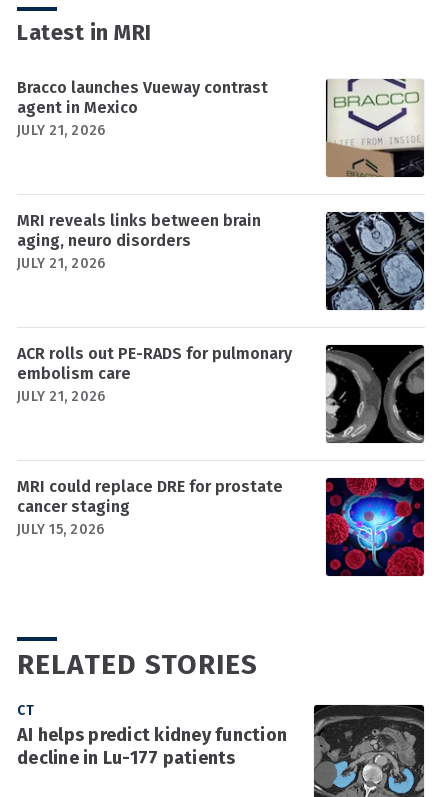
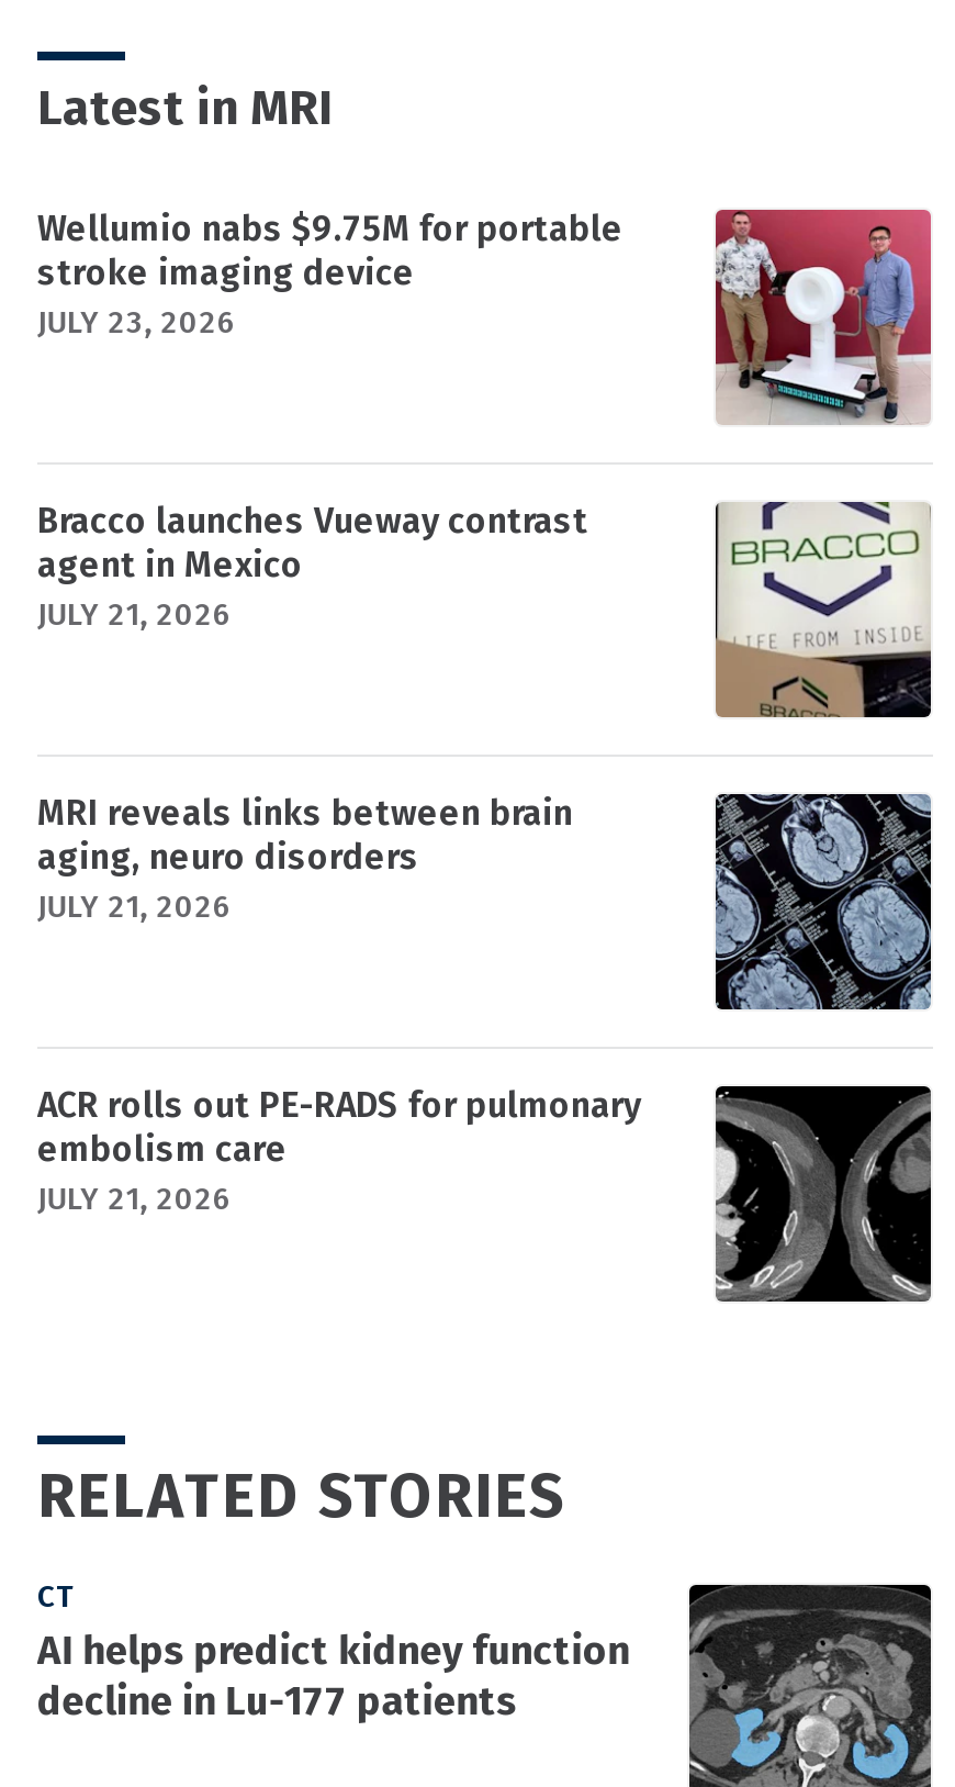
none -> [37,208,623,342] Wellumio nabs $9.75M for portable | stroke imaging device | JULY 23, 2026
none -> [714,208,933,425] [image]
moved [17,78,425,405] -> [37,500,933,1219]: [image] | Bracco launches Vueway contrast | agent in Mexico | ... | embolism care | JULY 21, 2026
[17,477,283,538] MRI could replace DRE for prostate | cancer staging | JULY 15, 2026 -> none
[325,477,425,577] [image] -> none

